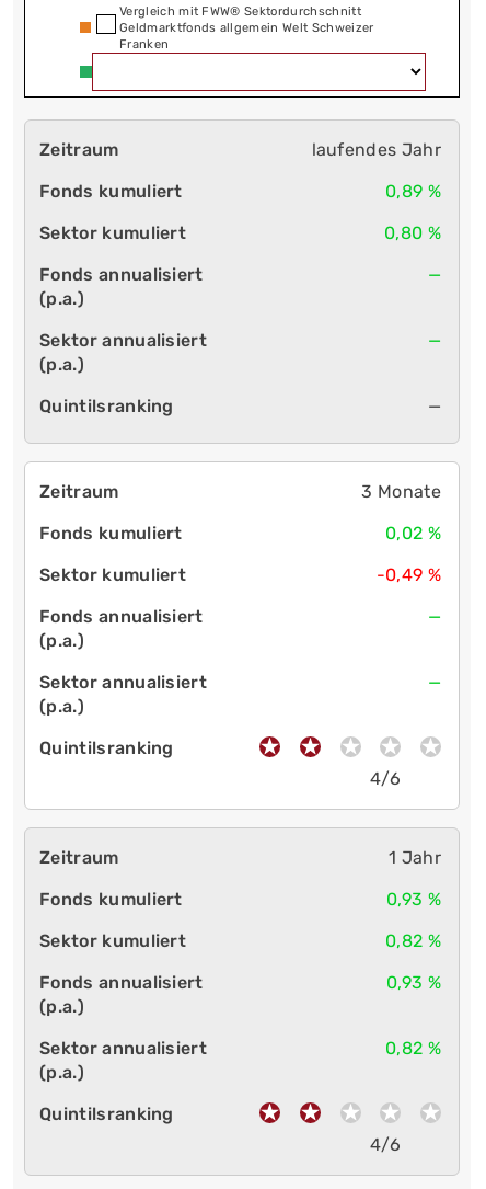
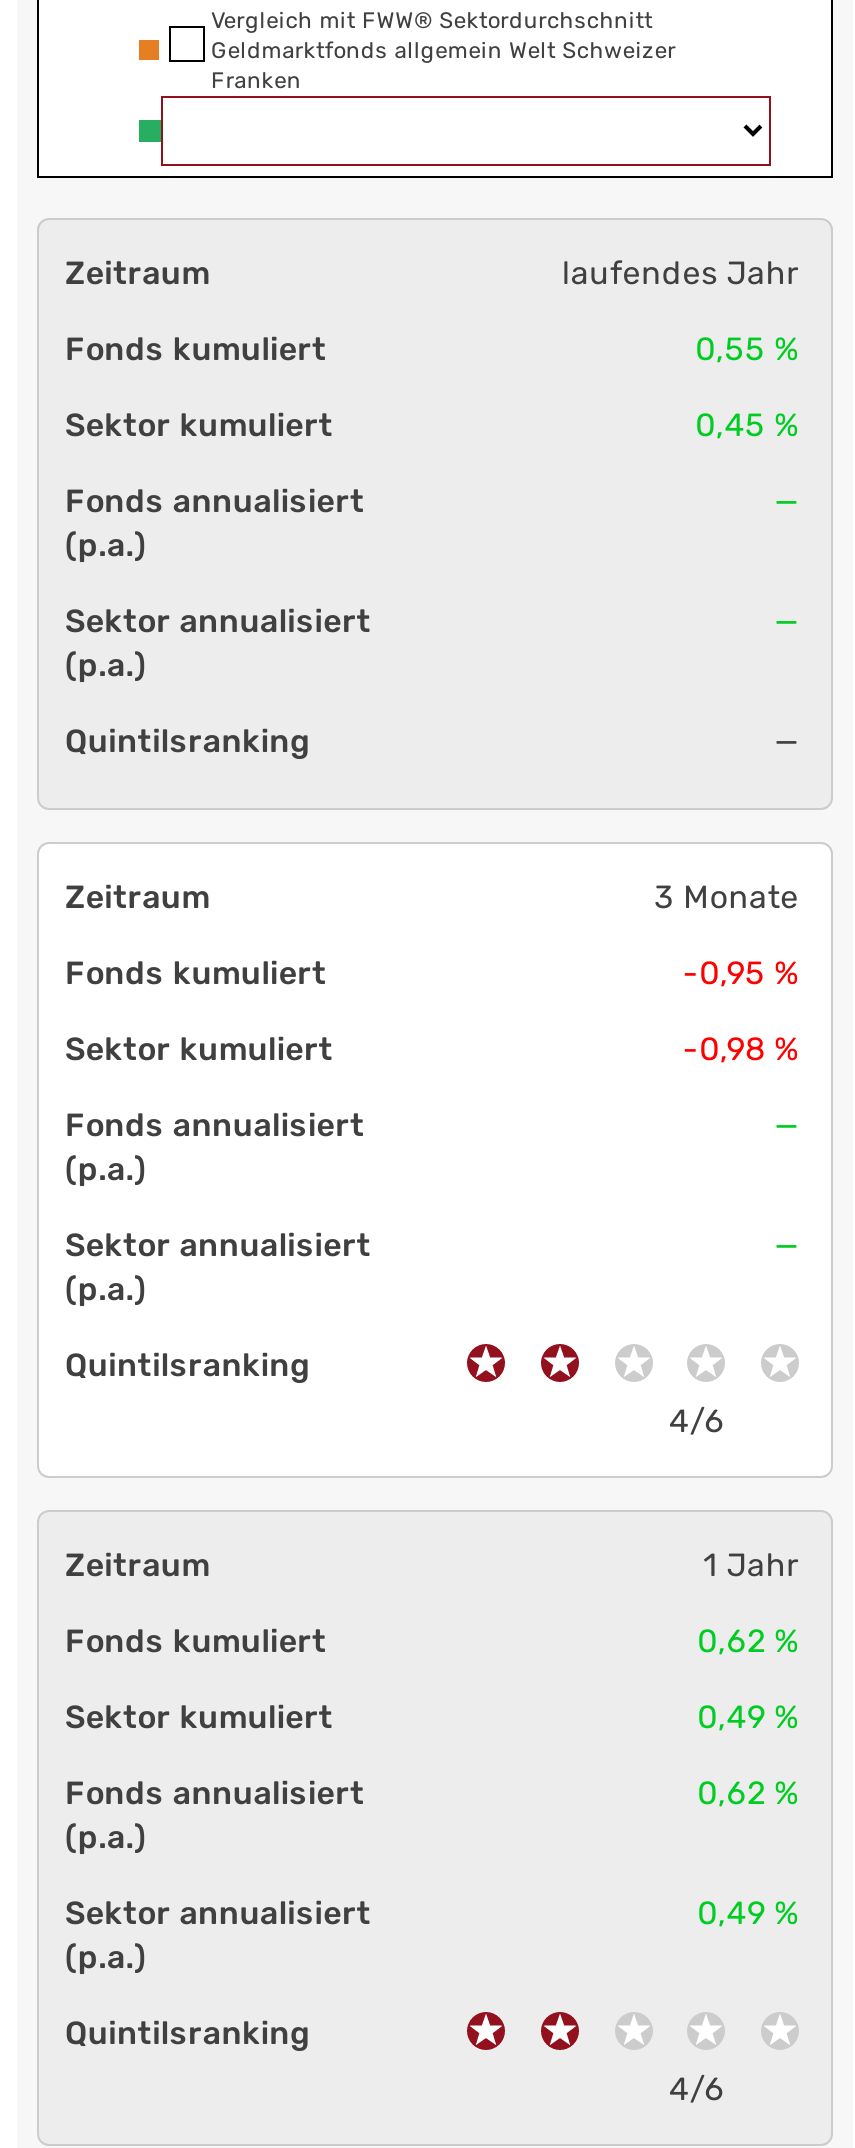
[385,180,441,201] 0,89 % -> [695,329,799,367] 0,55 %
[384,222,441,243] 0,80 % -> [695,405,799,443] 0,45 %
[385,522,441,543] 0,02 % -> [683,953,799,991] -0,95 %
[376,564,441,585] -0,49 % -> [683,1029,799,1067] -0,98 %
[387,888,441,909] 0,93 % -> [697,1621,799,1659] 0,62 %
[385,930,441,951] 0,82 % -> [697,1697,799,1735] 0,49 %
[387,972,441,993] 0,93 % -> [697,1773,799,1811] 0,62 %
[385,1037,441,1058] 0,82 % -> [697,1893,799,1931] 0,49 %

